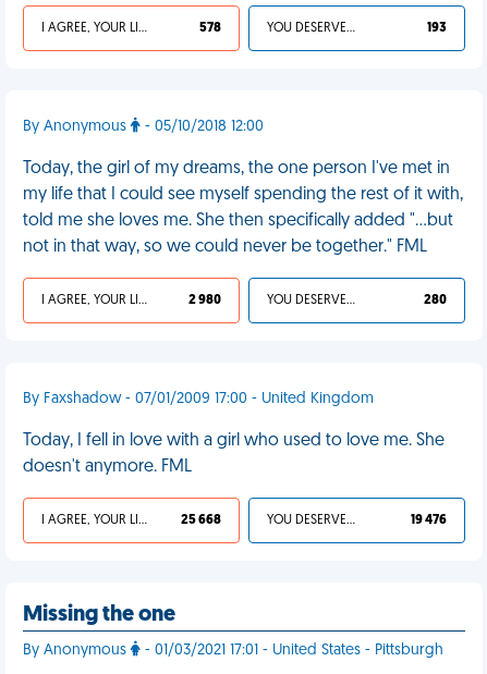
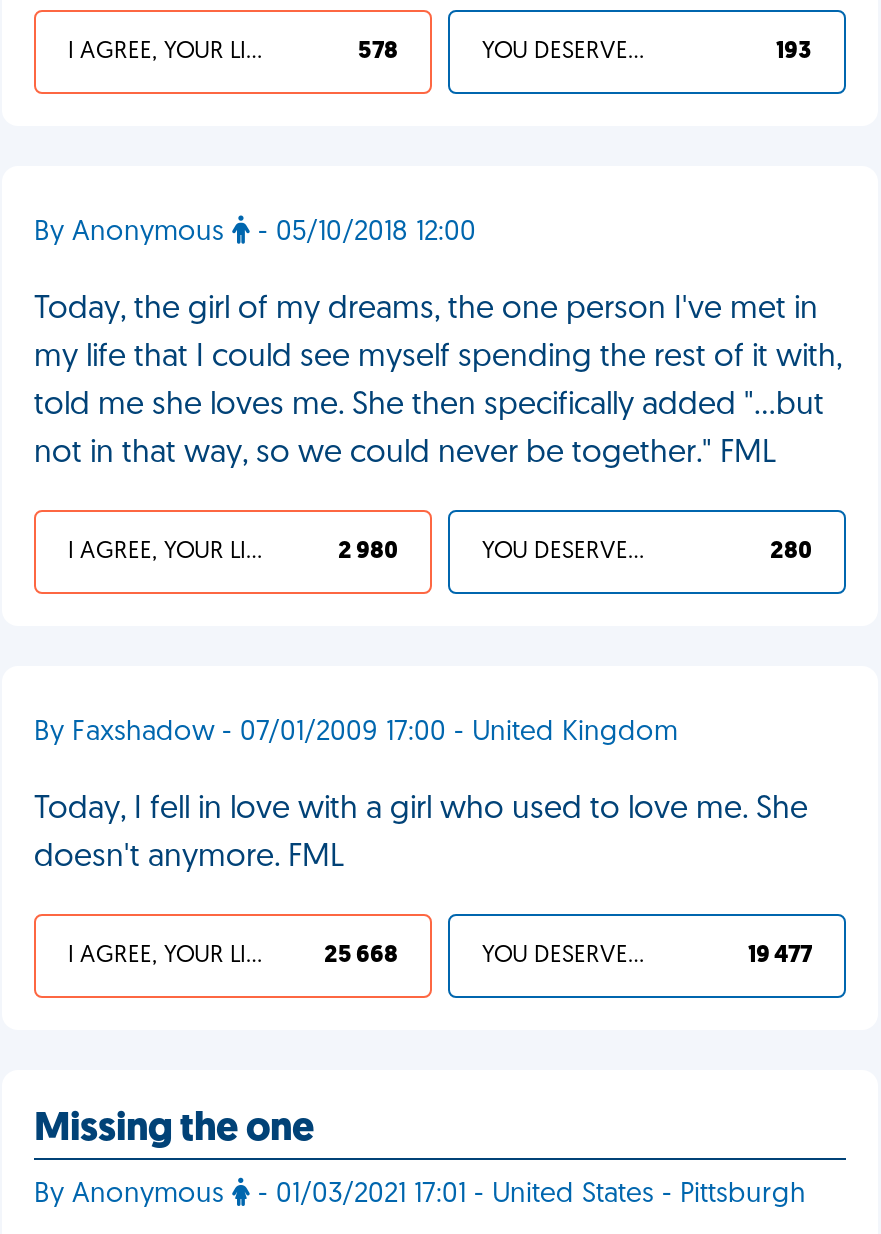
[411,514,447,527] 19 476 -> [748,944,812,968] 19 477

